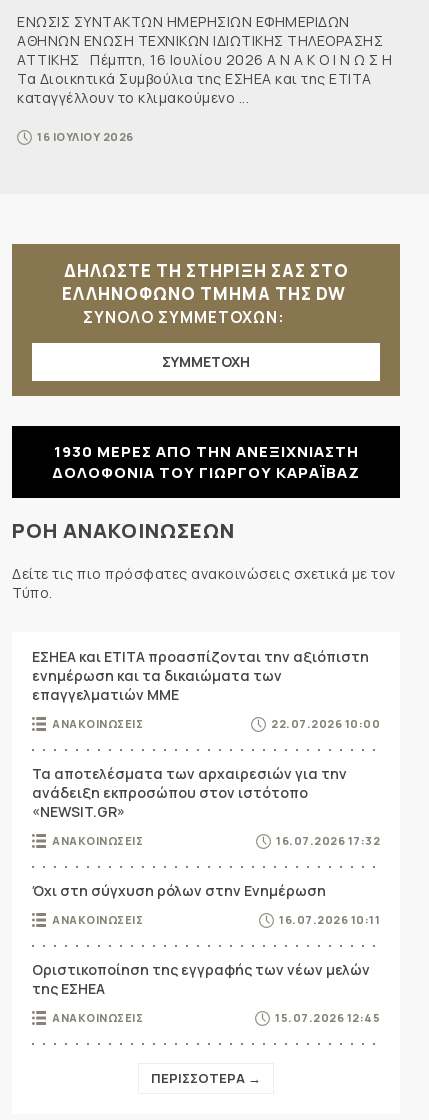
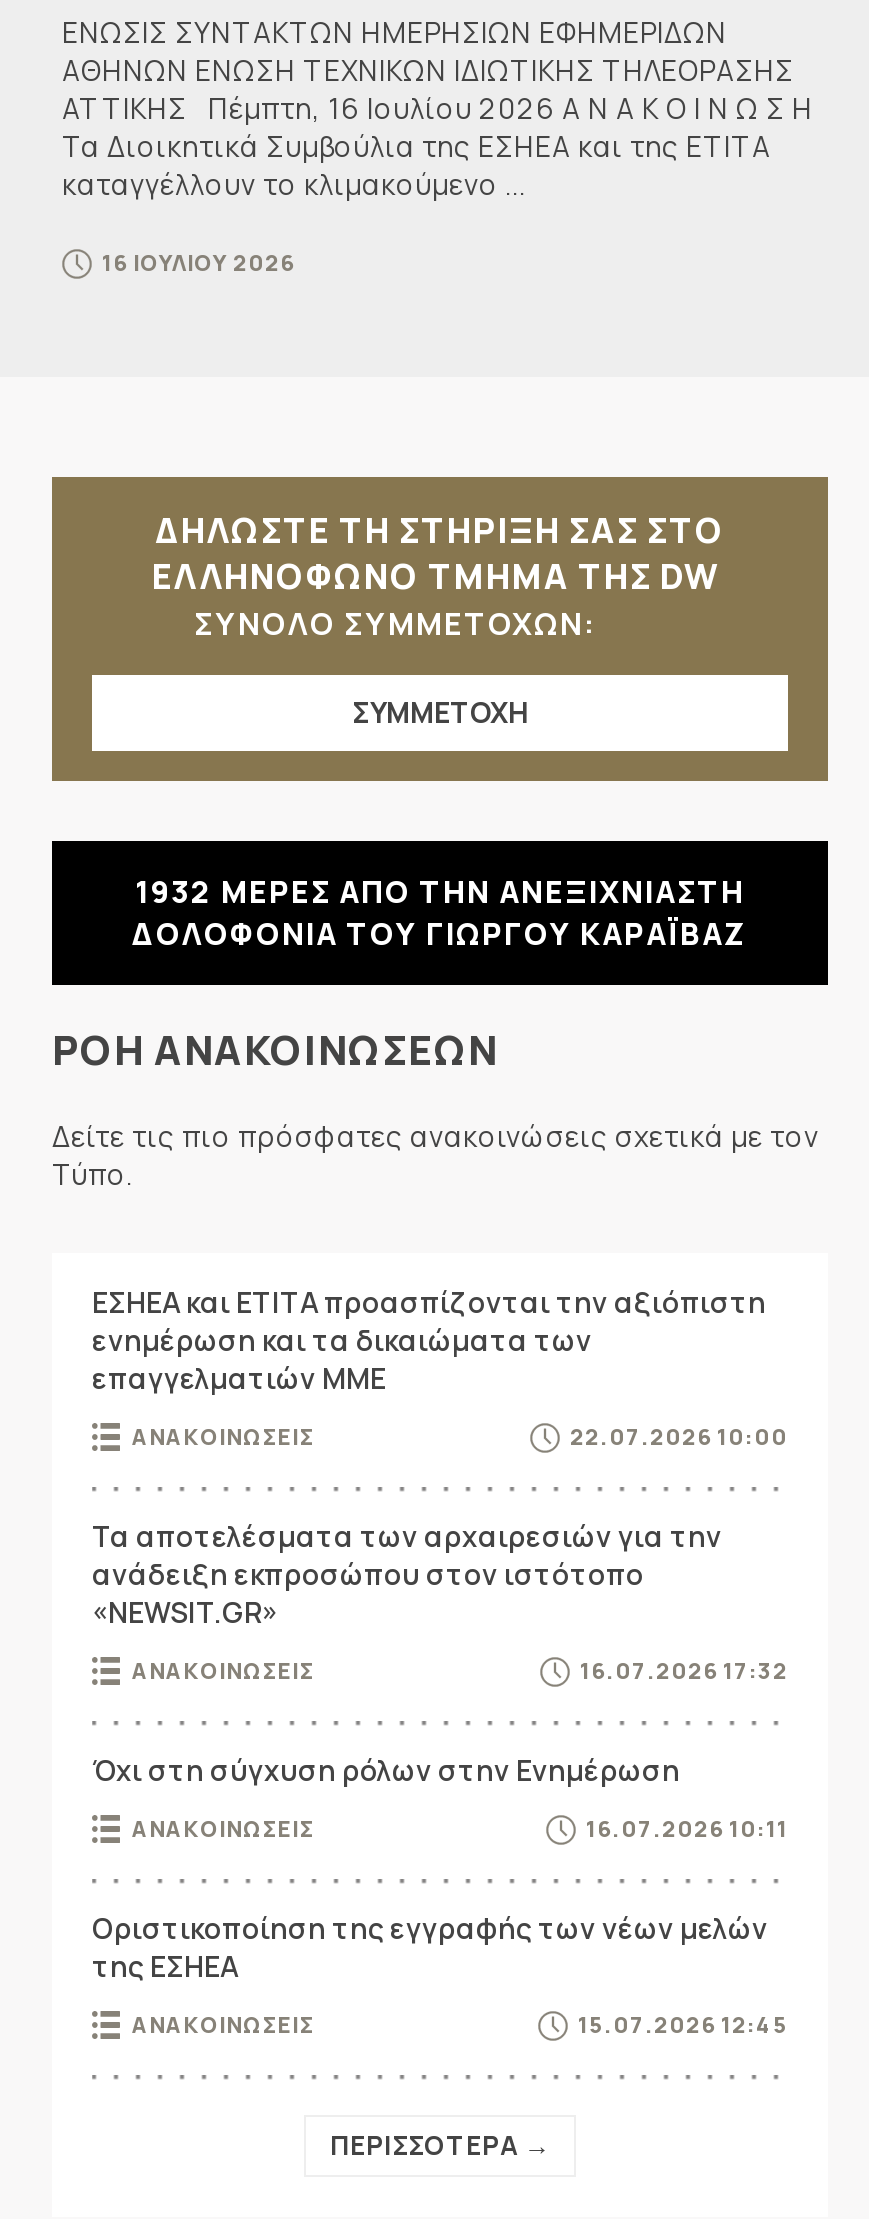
[53,440,358,461] 1930 ΜΕΡΕΣ ΑΠΟ ΤΗΝ ΑΝΕΞΙΧΝΙΑΣΤΗ -> [135,870,745,912] 1932 ΜΕΡΕΣ ΑΠΟ ΤΗΝ ΑΝΕΞΙΧΝΙΑΣΤΗ

